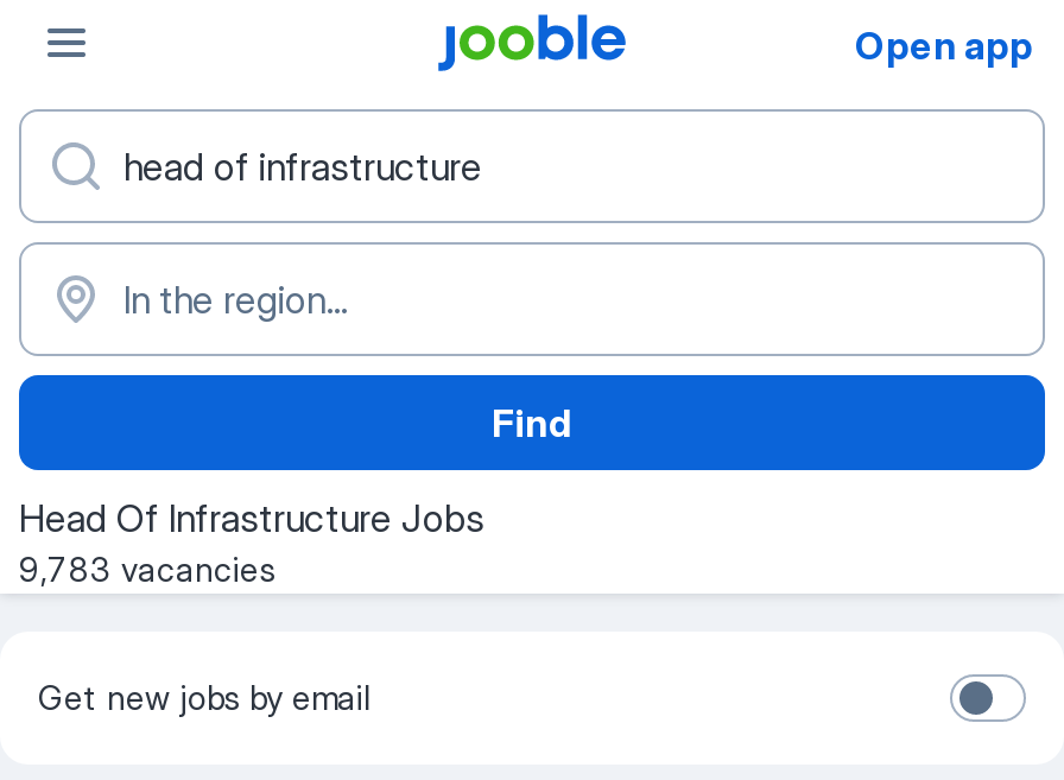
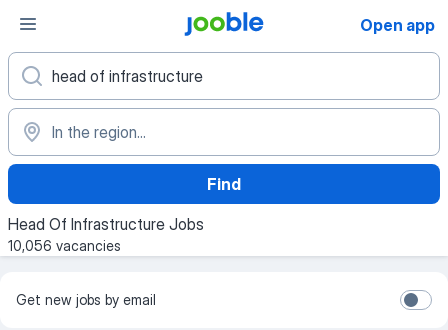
[19,548,275,589] 9,783 vacancies -> [8,237,121,254] 10,056 vacancies

